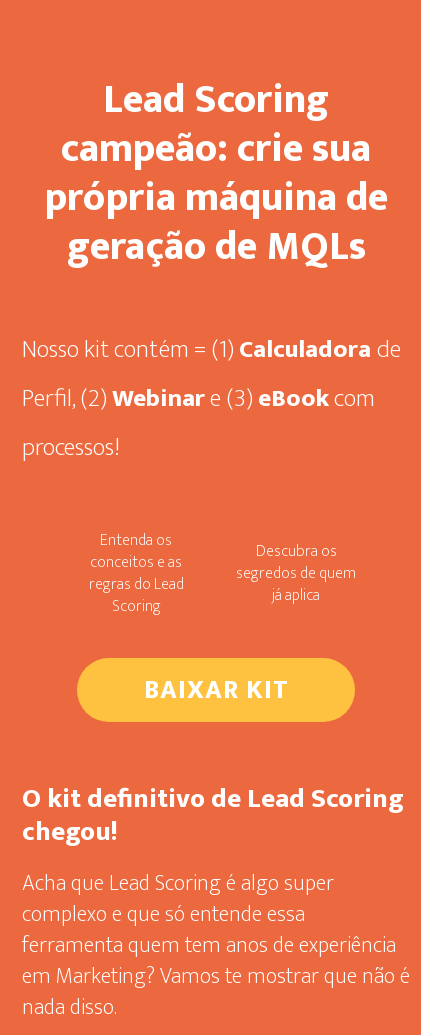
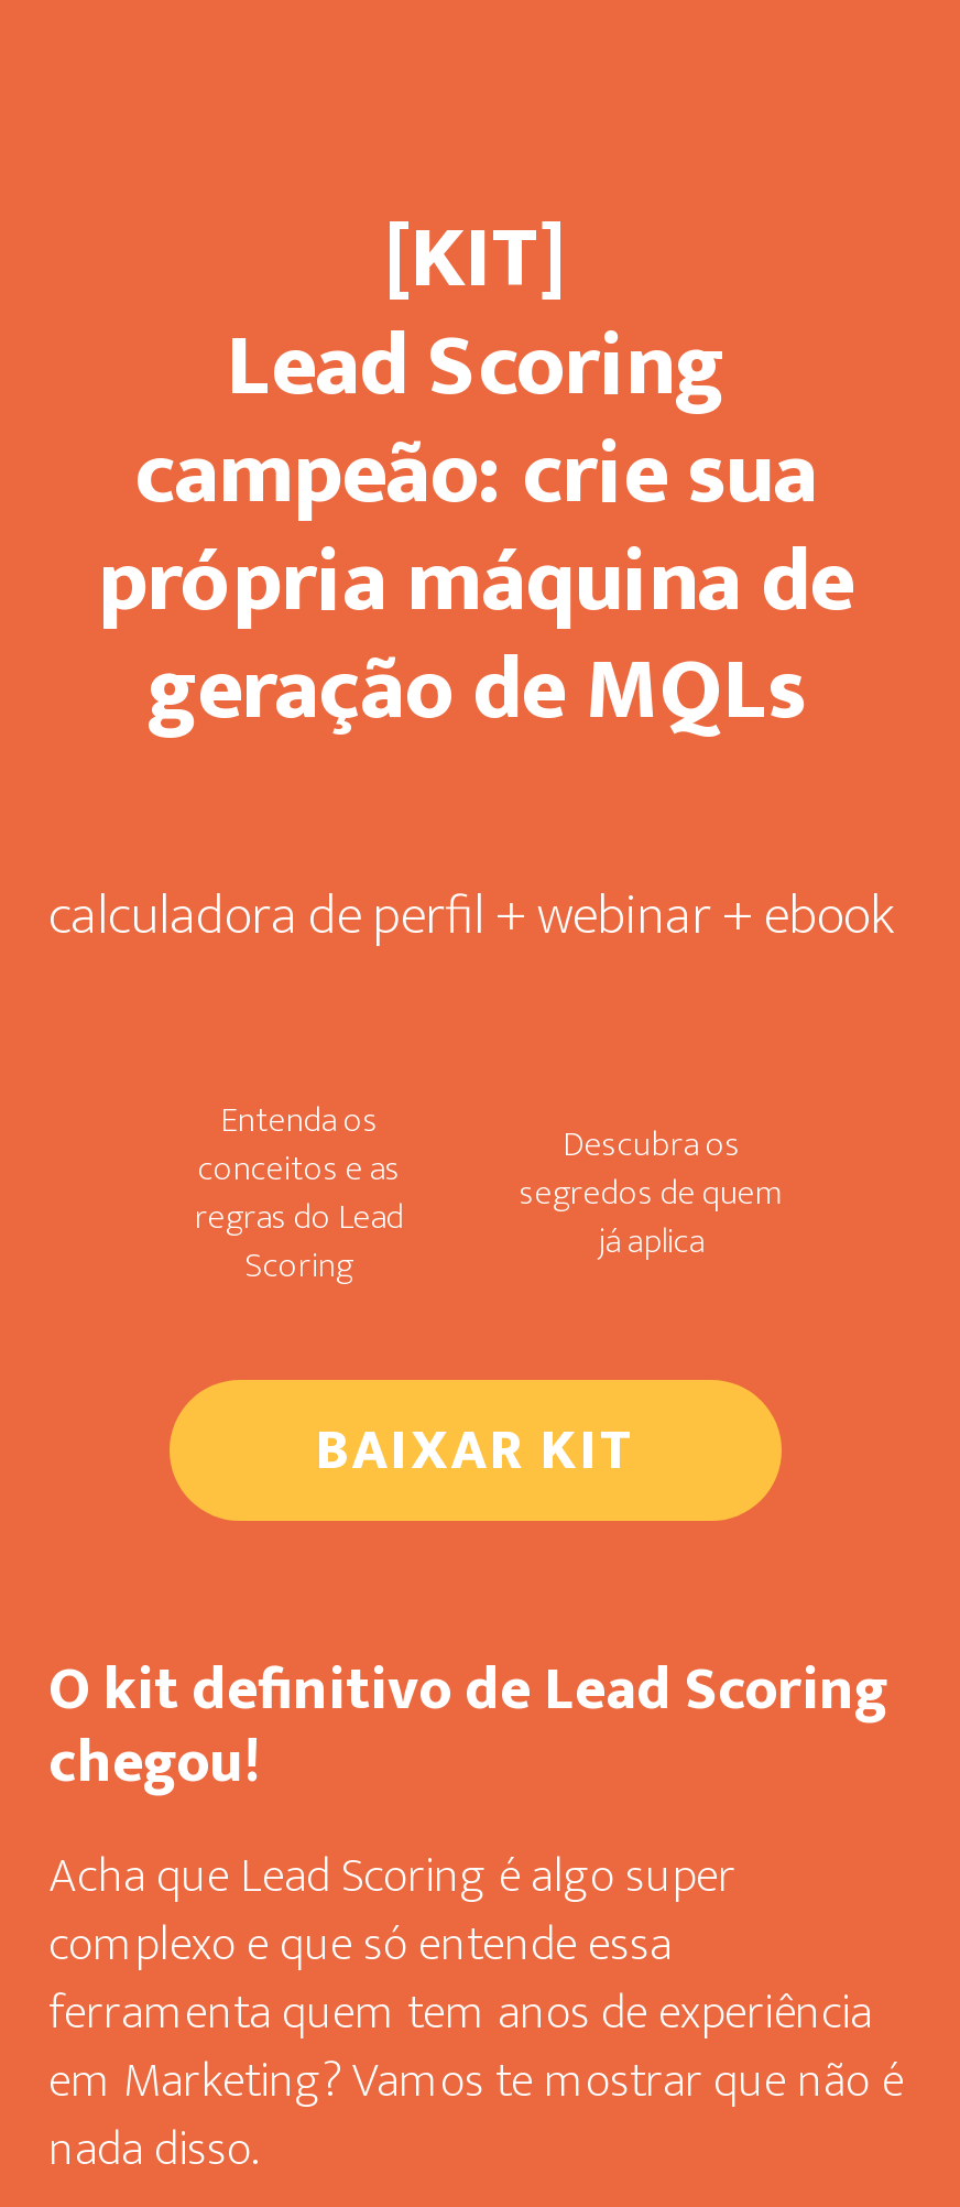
none -> [384,186,567,331] [KIT]
moved [44,67,387,280] -> [98,294,853,763]: Lead Scoring | campeão: crie sua | própria máquina de | geração de MQLs
[22,329,401,468] Nosso kit contém = (1) Calculadora de | Perfil, (2)Webinare (3) eBookcom | processos! -> [48,871,894,961] calculadora de perfil + webinar + ebook

